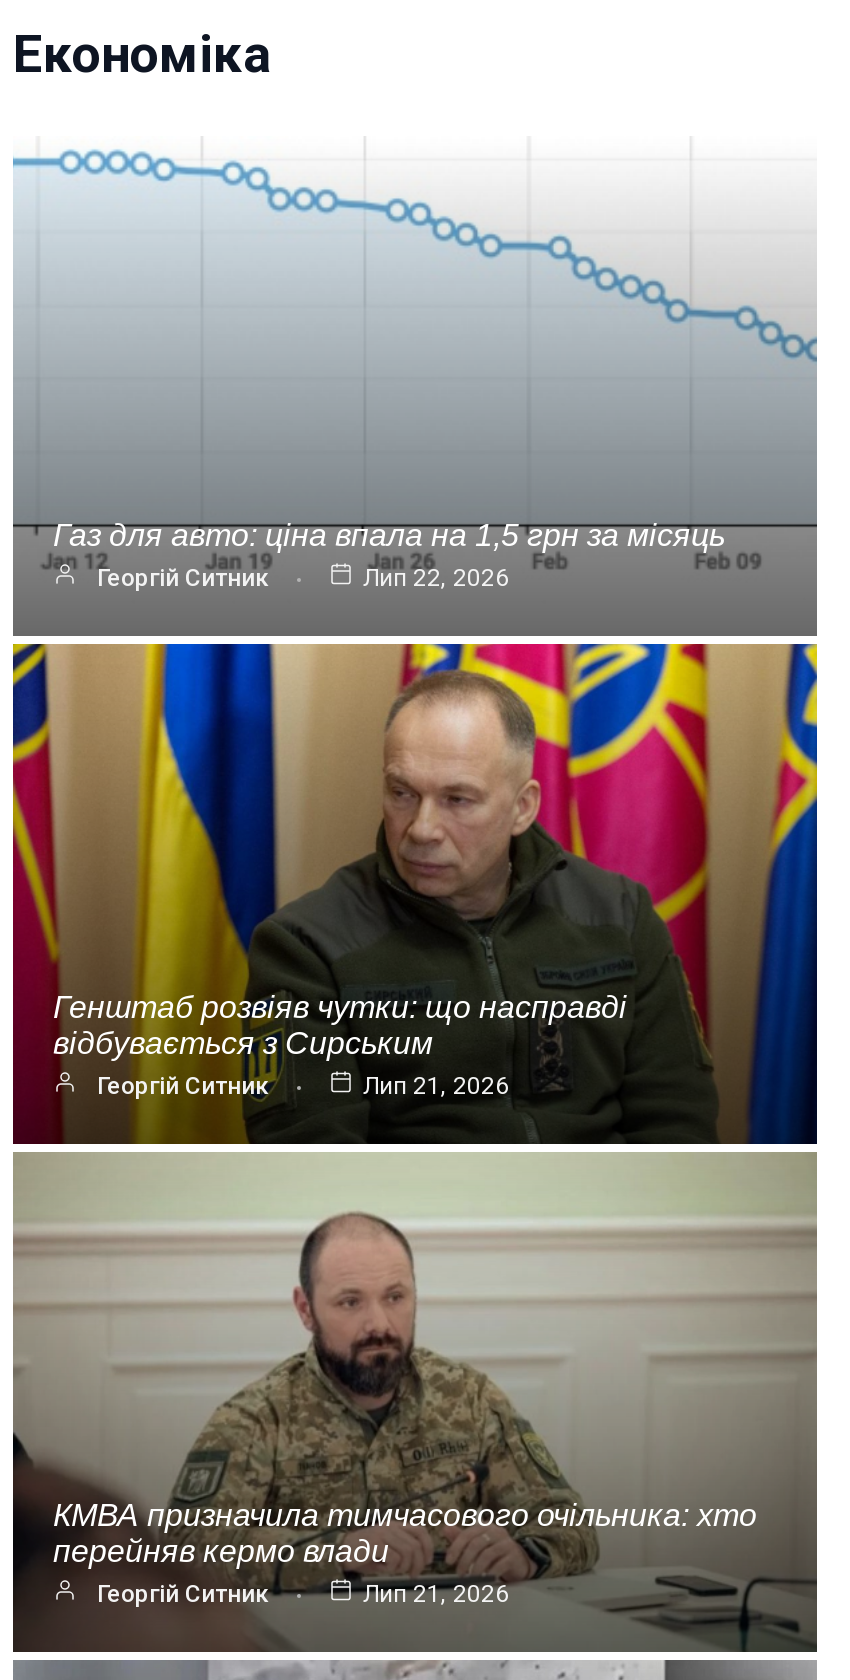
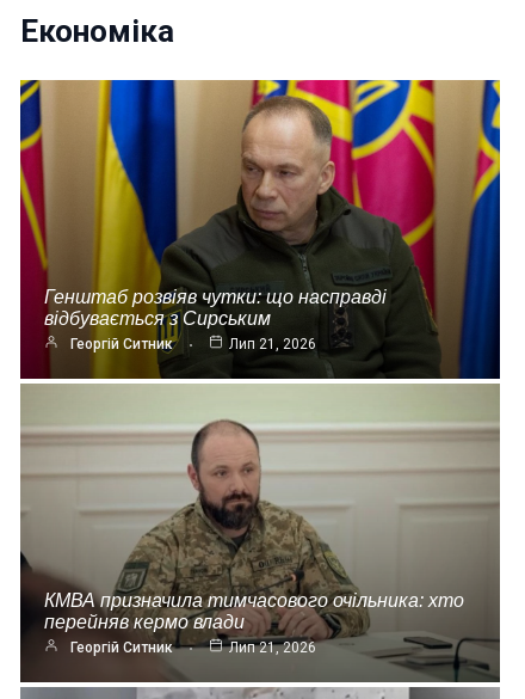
[11,148,819,638] [image] | Газ для авто: ціна впала на 1,5 грн за місяць | Георгій Ситник | Лип 22, 2026 -> none

